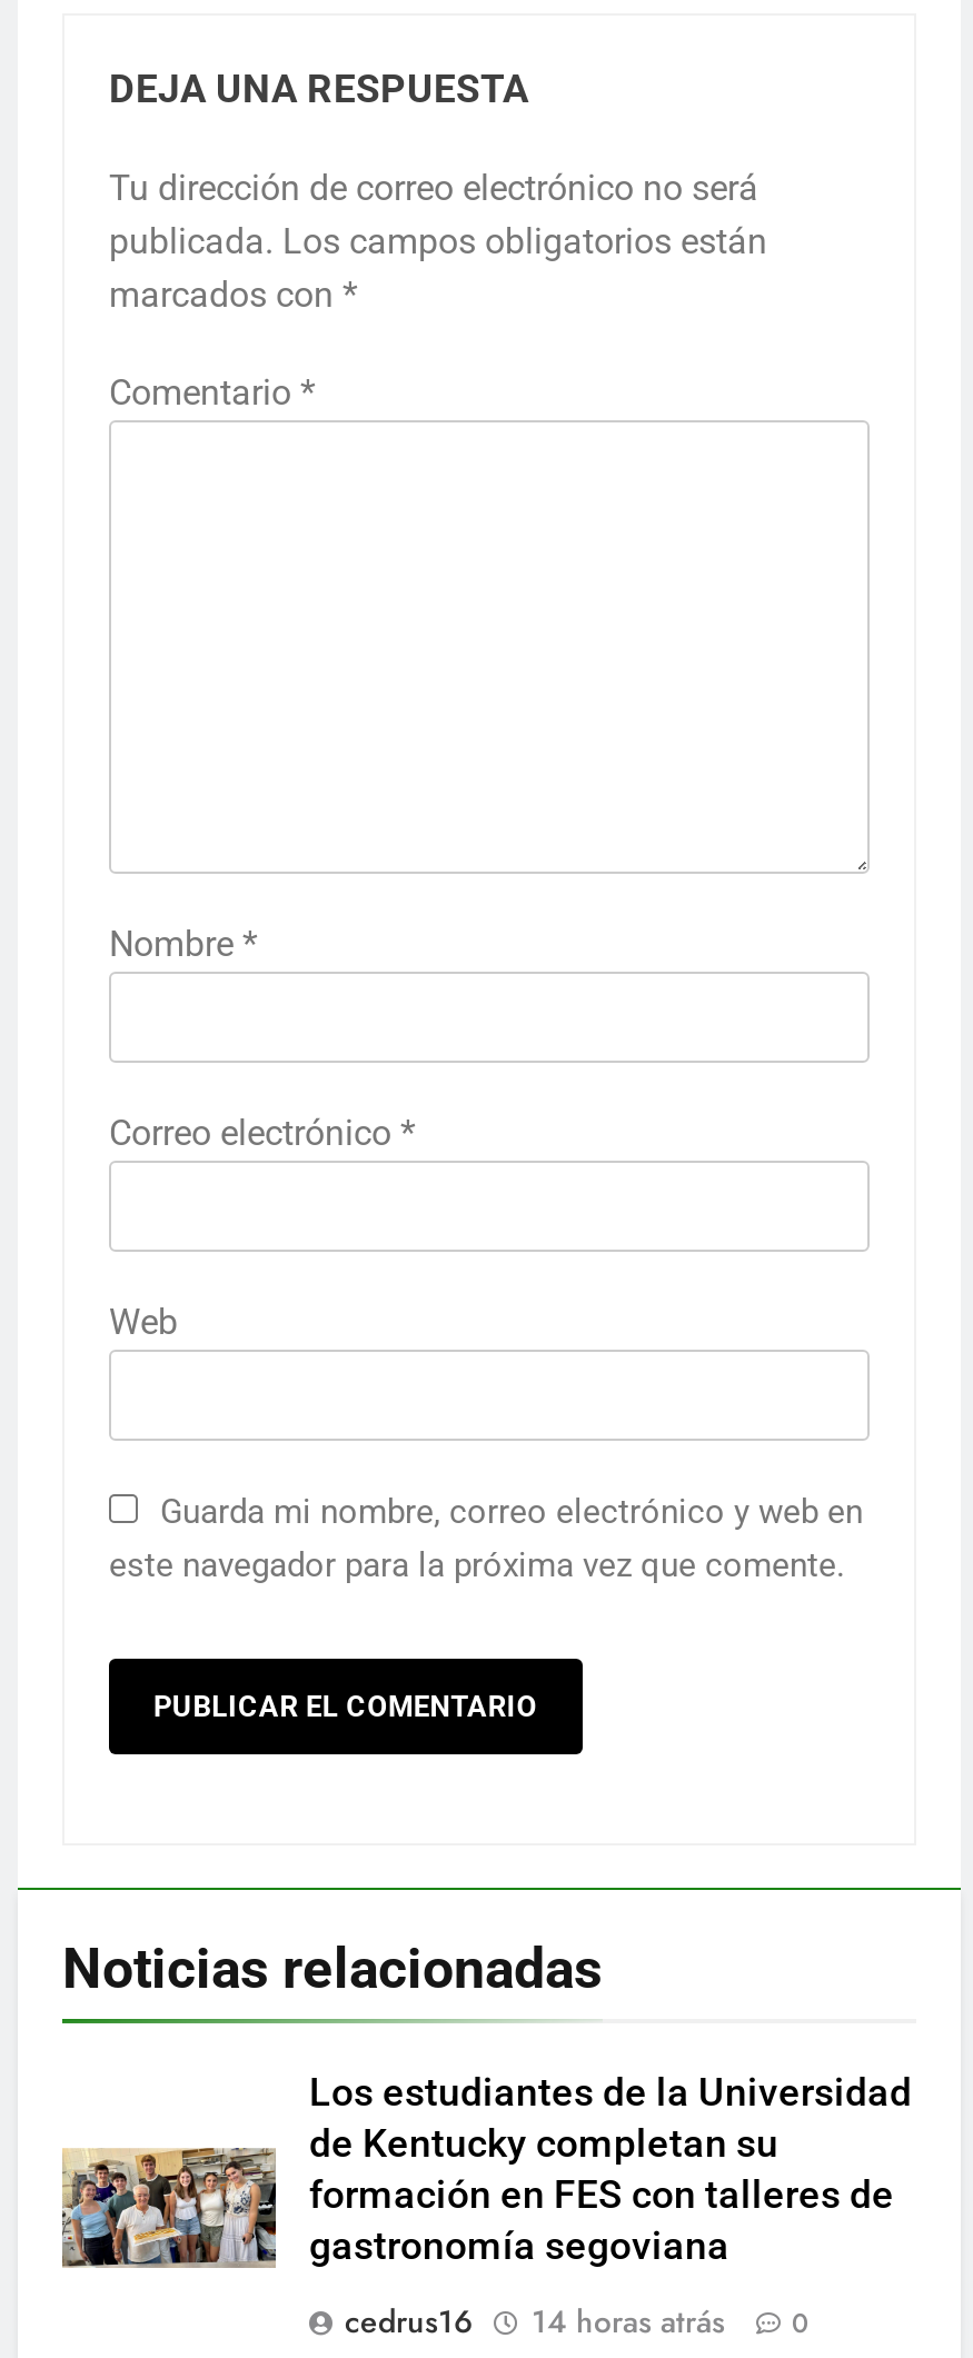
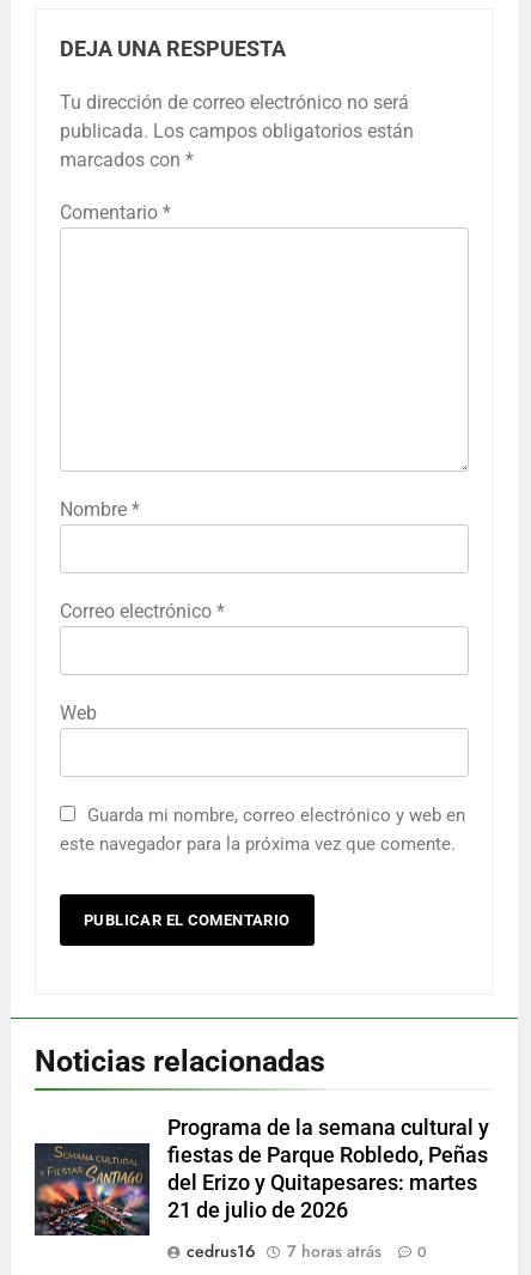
[60,2070,912,2292] [image] | Los estudiantes de la Universidad | de Kentucky completan su | formación en FES con talleres de | gastronomía segoviana -> [33,1116,489,1237] [image] | Programa de la semana cultural y | fiestas de Parque Robledo, Peñas | del Erizo y Quitapesares: martes | 21 de julio de 2026
[345,2299,810,2343] cedrus16 14 horas atrás 0 -> [187,1239,427,1263] cedrus16 7 horas atrás 0

